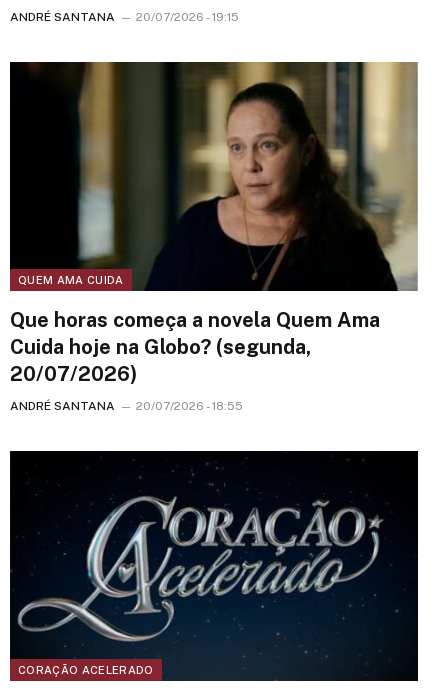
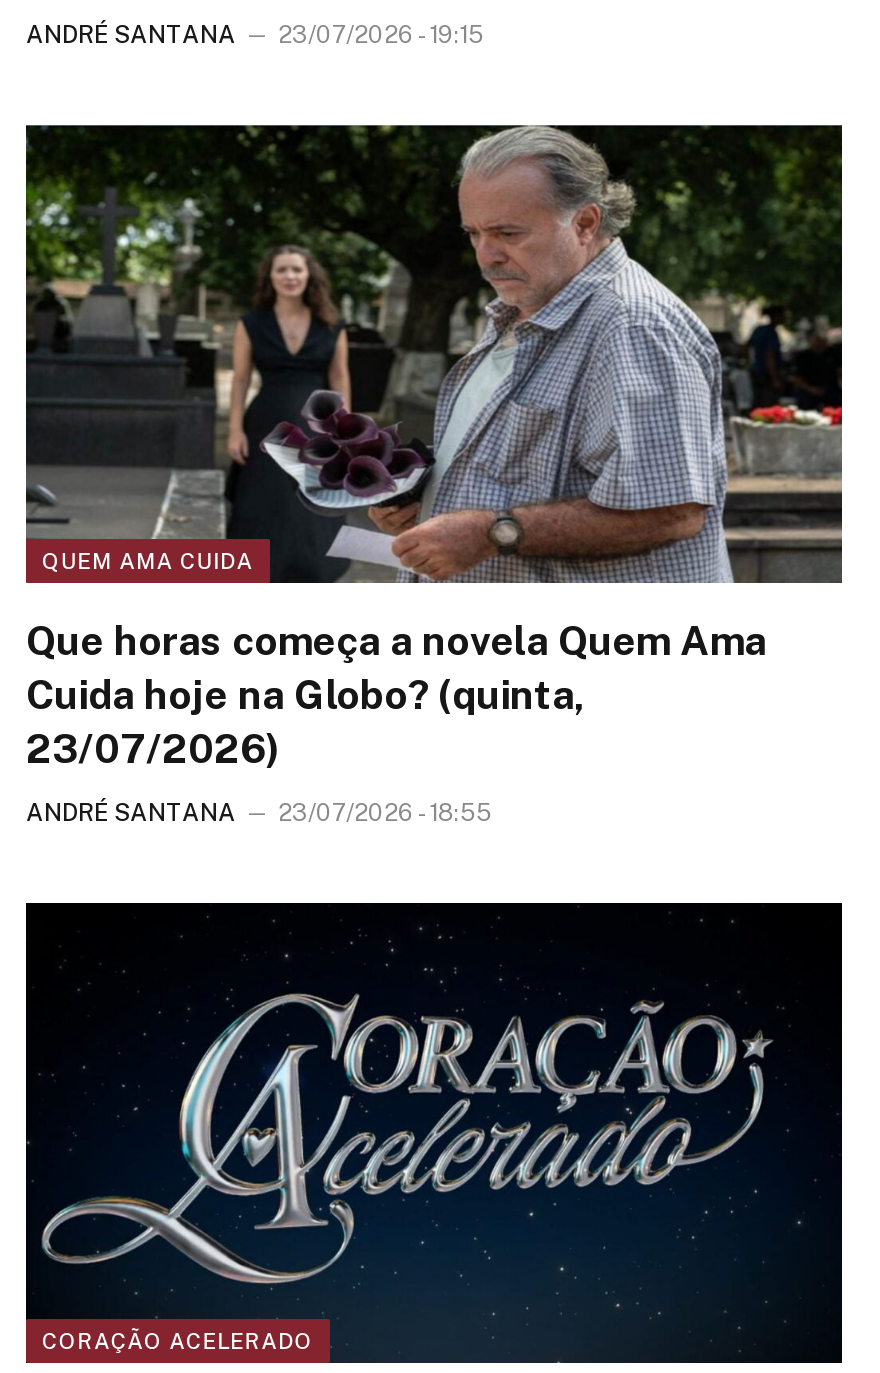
[10,9,239,23] ANDRÉ SANTANA 20/07/2026 - 19:15 -> [26,20,484,48] ANDRÉ SANTANA 23/07/2026 - 19:15
[9,61,418,292] [image] -> [24,123,844,585] [image]
[10,335,311,359] Cuida hoje na Globo? (segunda, -> [26,671,584,719] Cuida hoje na Globo? (quinta,
[10,362,137,386] 20/07/2026) -> [26,725,280,773] 23/07/2026)
[10,399,243,413] ANDRÉ SANTANA 20/07/2026 - 18:55 -> [26,799,492,827] ANDRÉ SANTANA 23/07/2026 - 18:55

